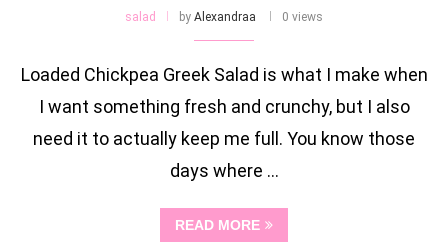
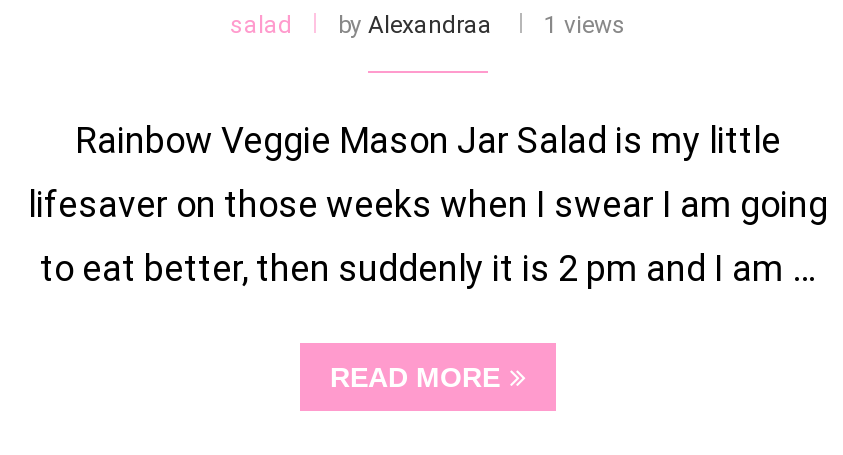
[20,10,427,181] 0 views | Loaded Chickpea Greek Salad is what I make when | I want something fresh and crunchy, but I also | need it to actually keep me full. You know those | days where … -> [28,12,828,290] 1 views | Rainbow Veggie Mason Jar Salad is my little | lifesaver on those weeks when I swear I am going | to eat better, then suddenly it is 2 pm and I am …

